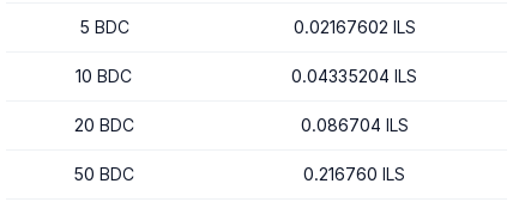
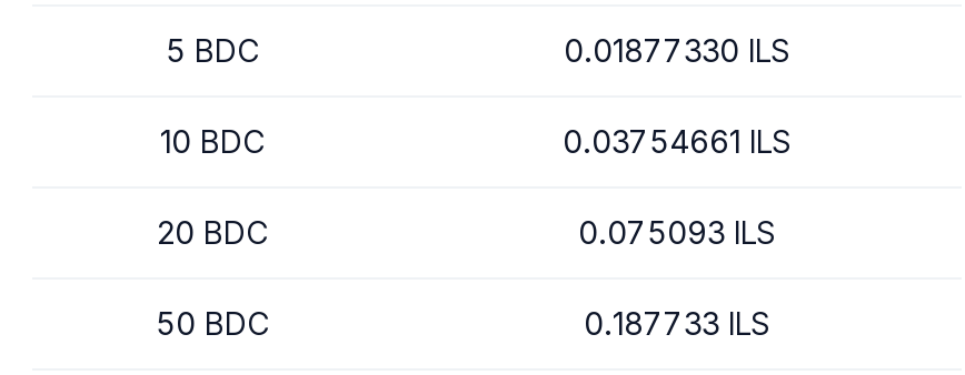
[293,17,415,37] 0.02167602 ILS -> [564,31,790,69] 0.01877330 ILS
[291,66,417,86] 0.04335204 ILS -> [563,122,792,160] 0.03754661 ILS
[300,115,408,135] 0.086704 ILS -> [578,213,776,251] 0.075093 ILS
[303,164,405,184] 0.216760 ILS -> [584,304,770,342] 0.187733 ILS

